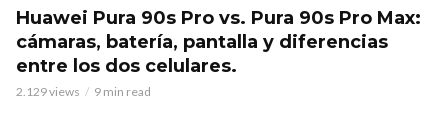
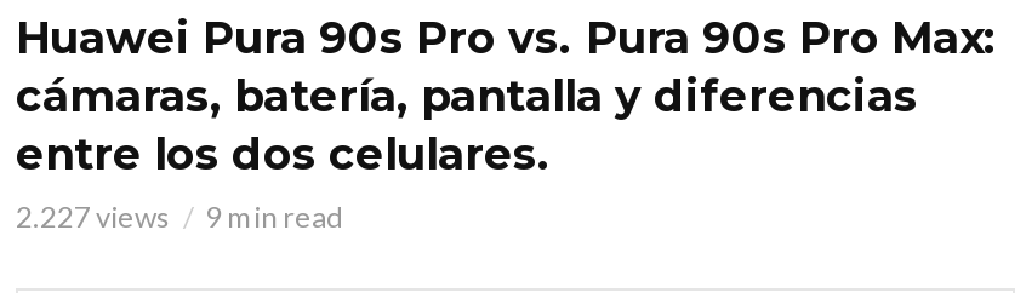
[16,84,151,99] 2.129 views 9 min read -> [16,199,343,236] 2.227 views 9 min read

